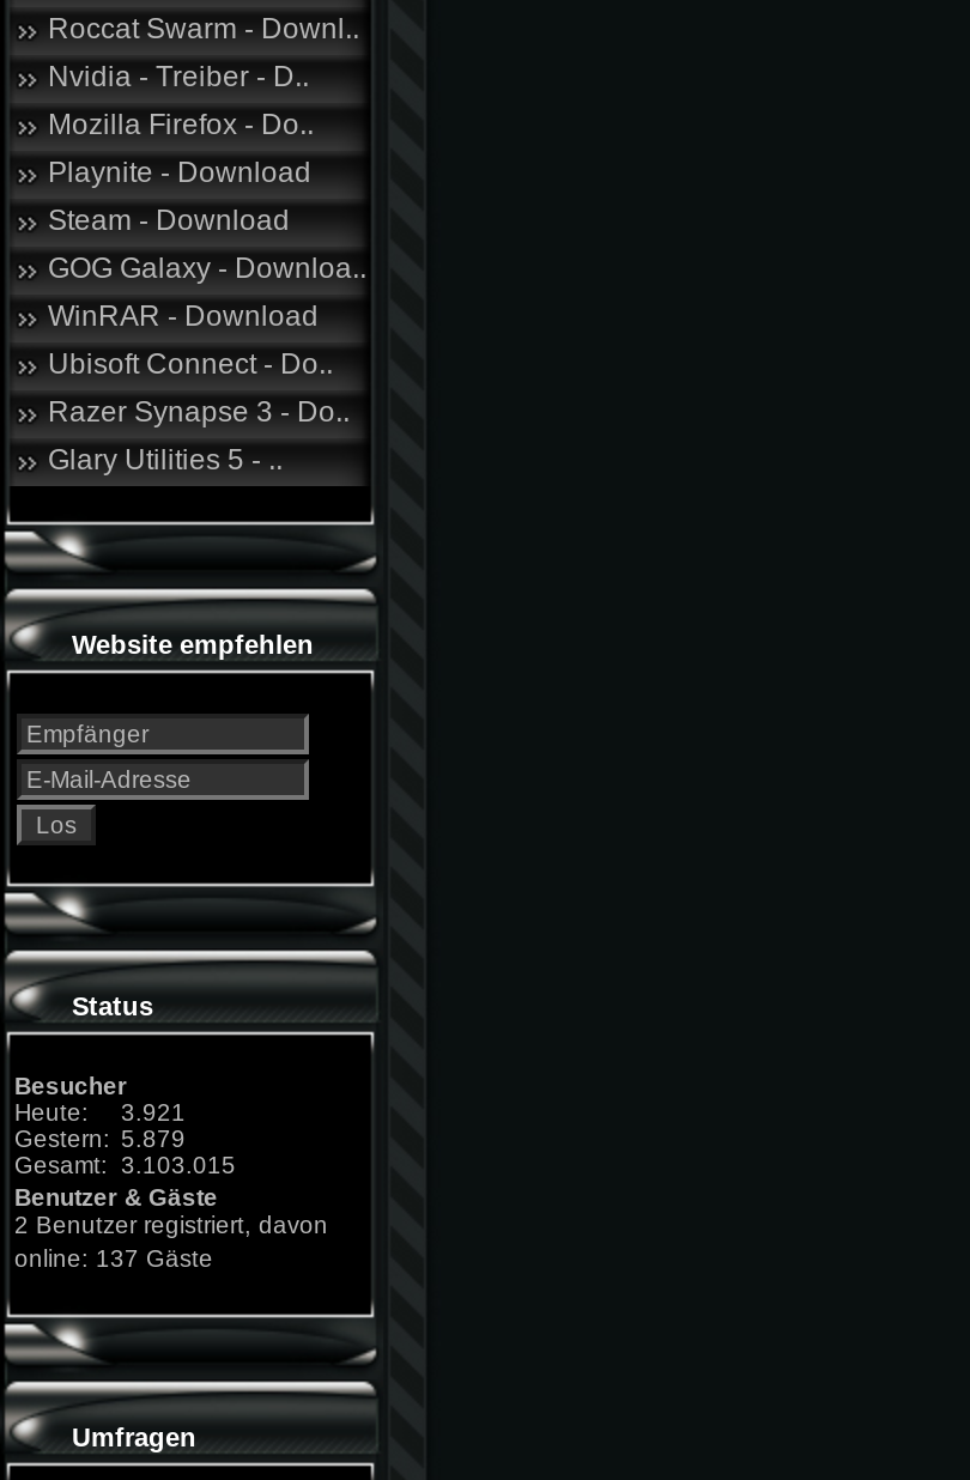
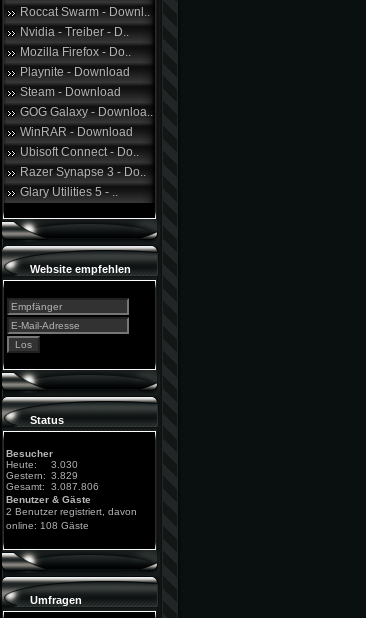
[14,1099,186,1126] Heute: 3.921 -> [6,459,77,470] Heute: 3.030
[14,1126,186,1152] Gestern: 5.879 -> [6,470,77,481] Gestern: 3.829
[14,1152,236,1178] Gesamt: 3.103.015 -> [6,481,98,492] Gesamt: 3.087.806
[14,1245,213,1279] online: 137 Gäste -> [6,520,89,534] online: 108 Gäste

